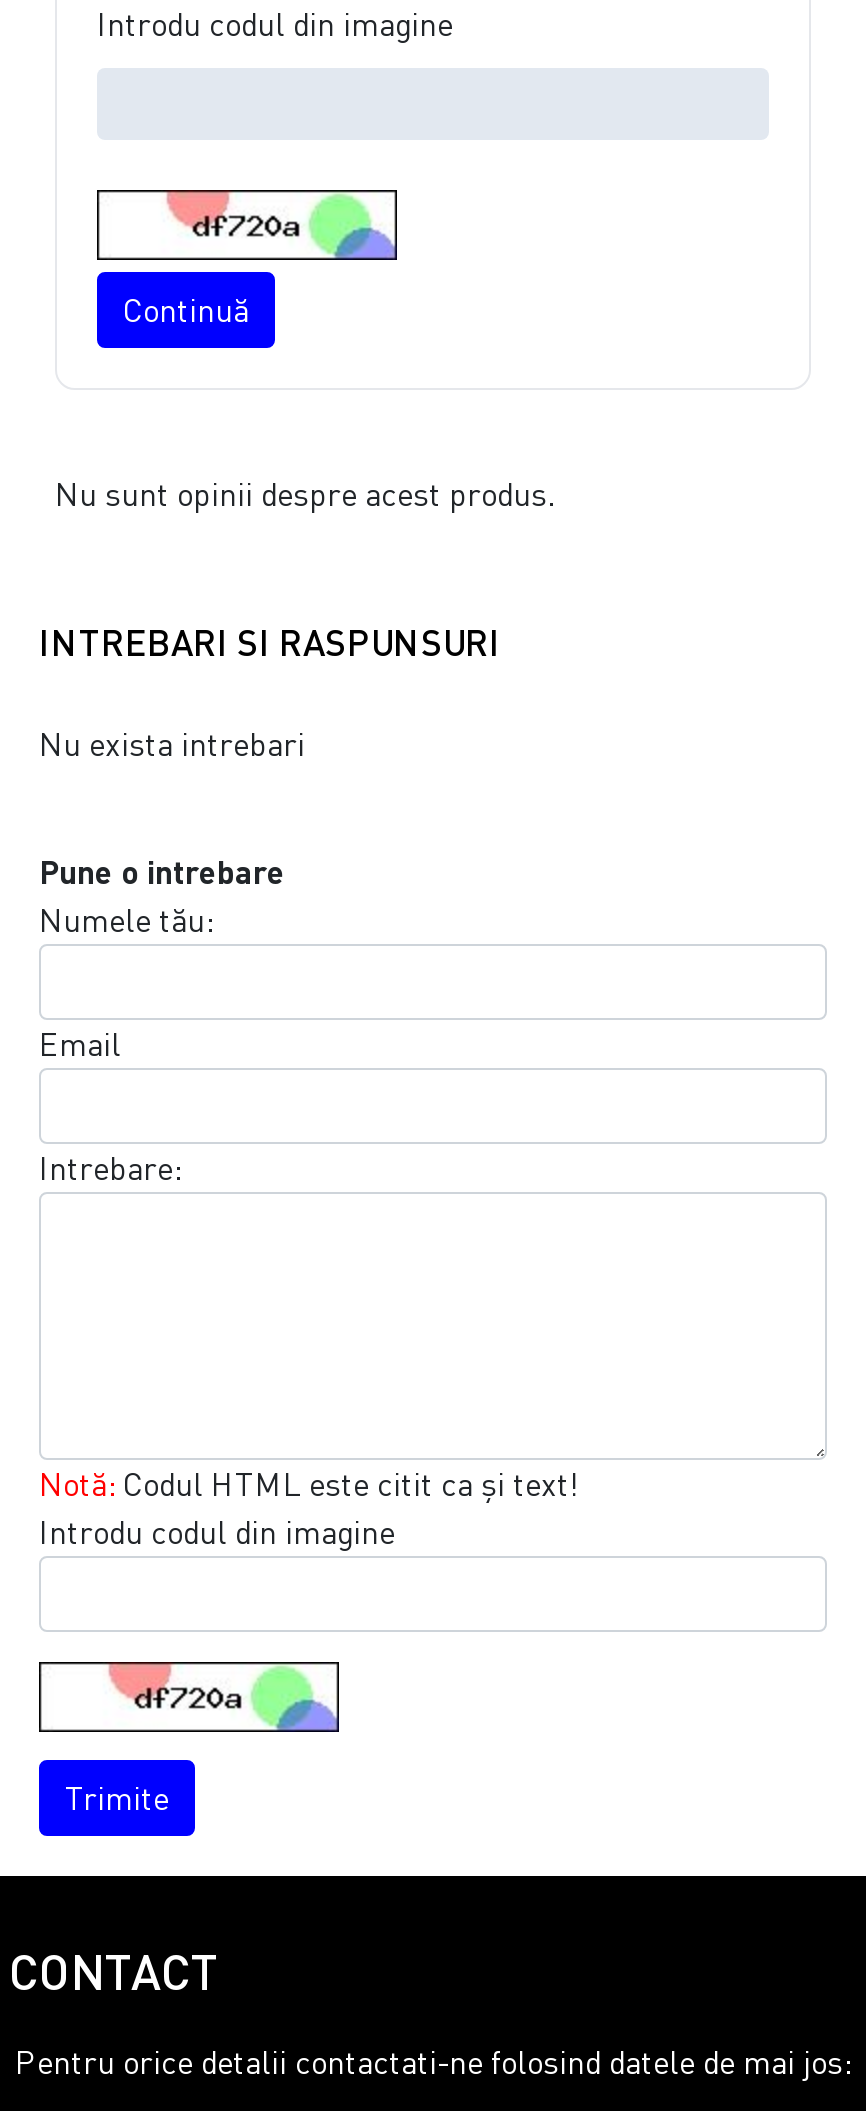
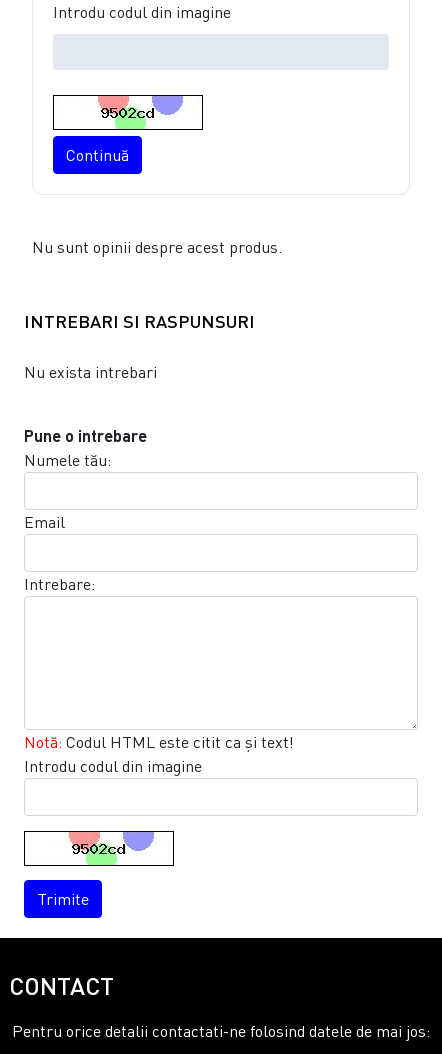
[165,190,395,260] [image] -> [88,95,202,130] [image]
[107,1662,337,1732] [image] -> [59,831,173,866] [image]

